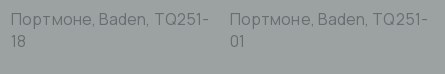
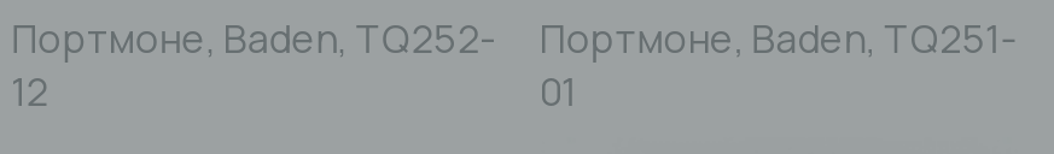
[11,8,209,30] Портмоне, Baden, TQ251- -> [11,13,496,66] Портмоне, Baden, TQ252-
[11,30,26,52] 18 -> [11,66,48,119] 12

